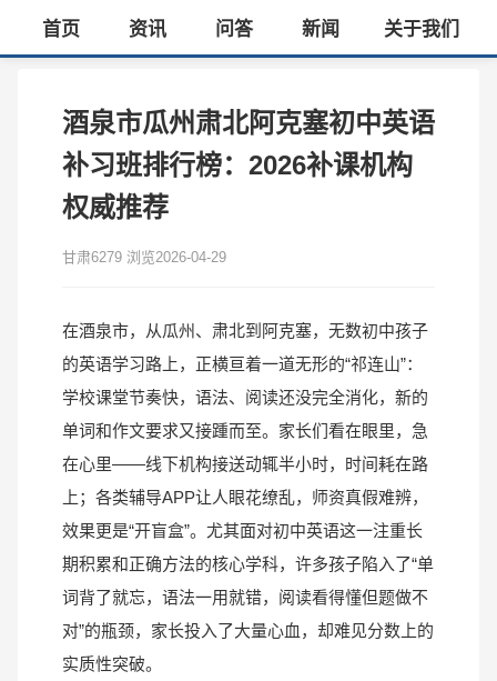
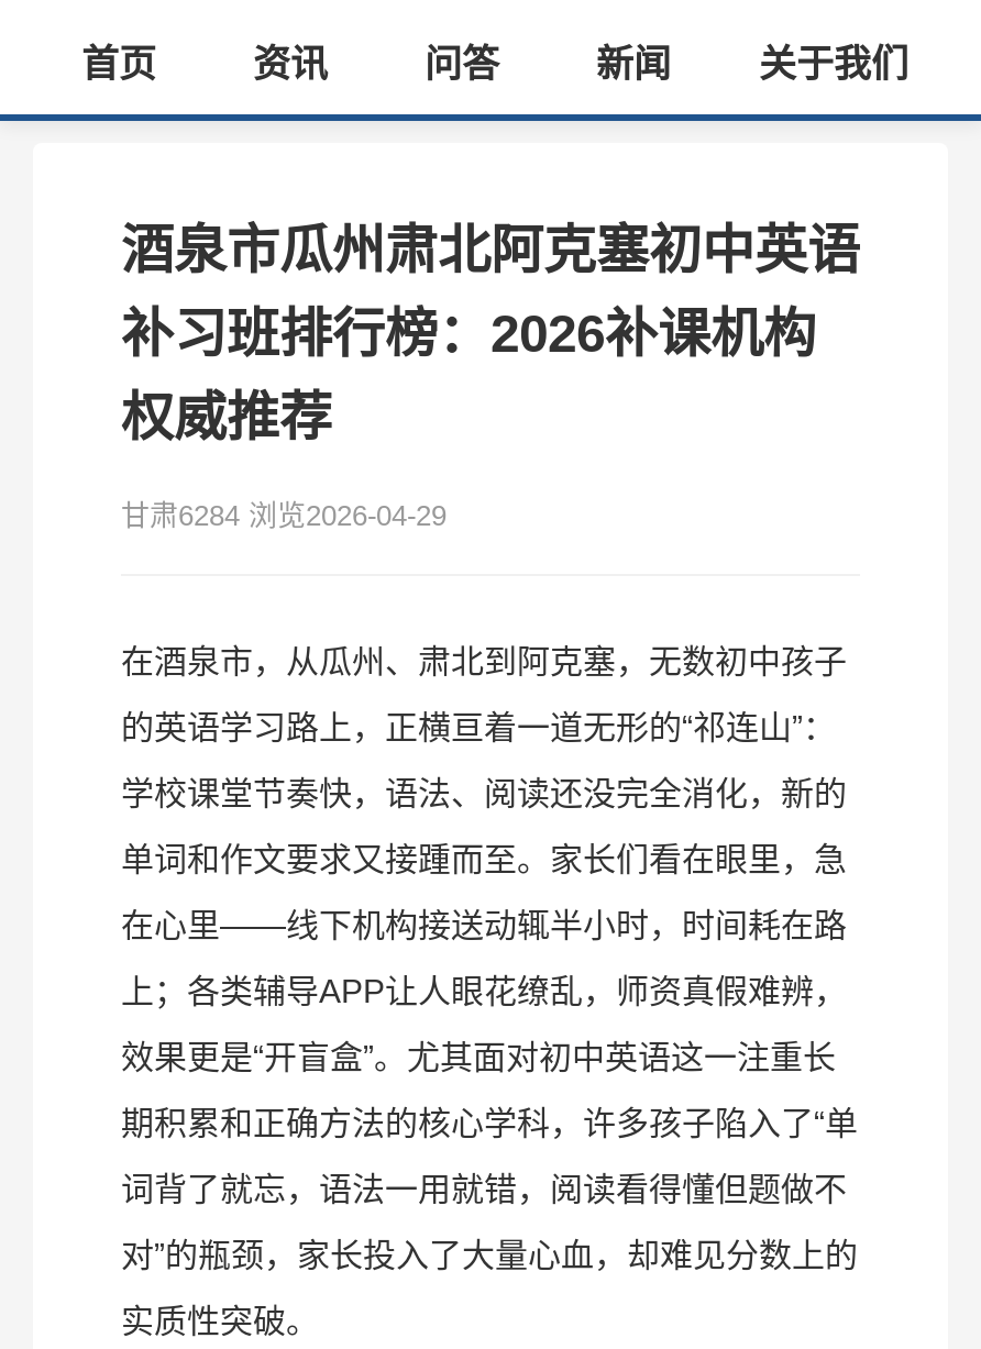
[62,249,226,266] 甘肃6279 浏览2026-04-29 -> [121,499,447,532] 甘肃6284 浏览2026-04-29

